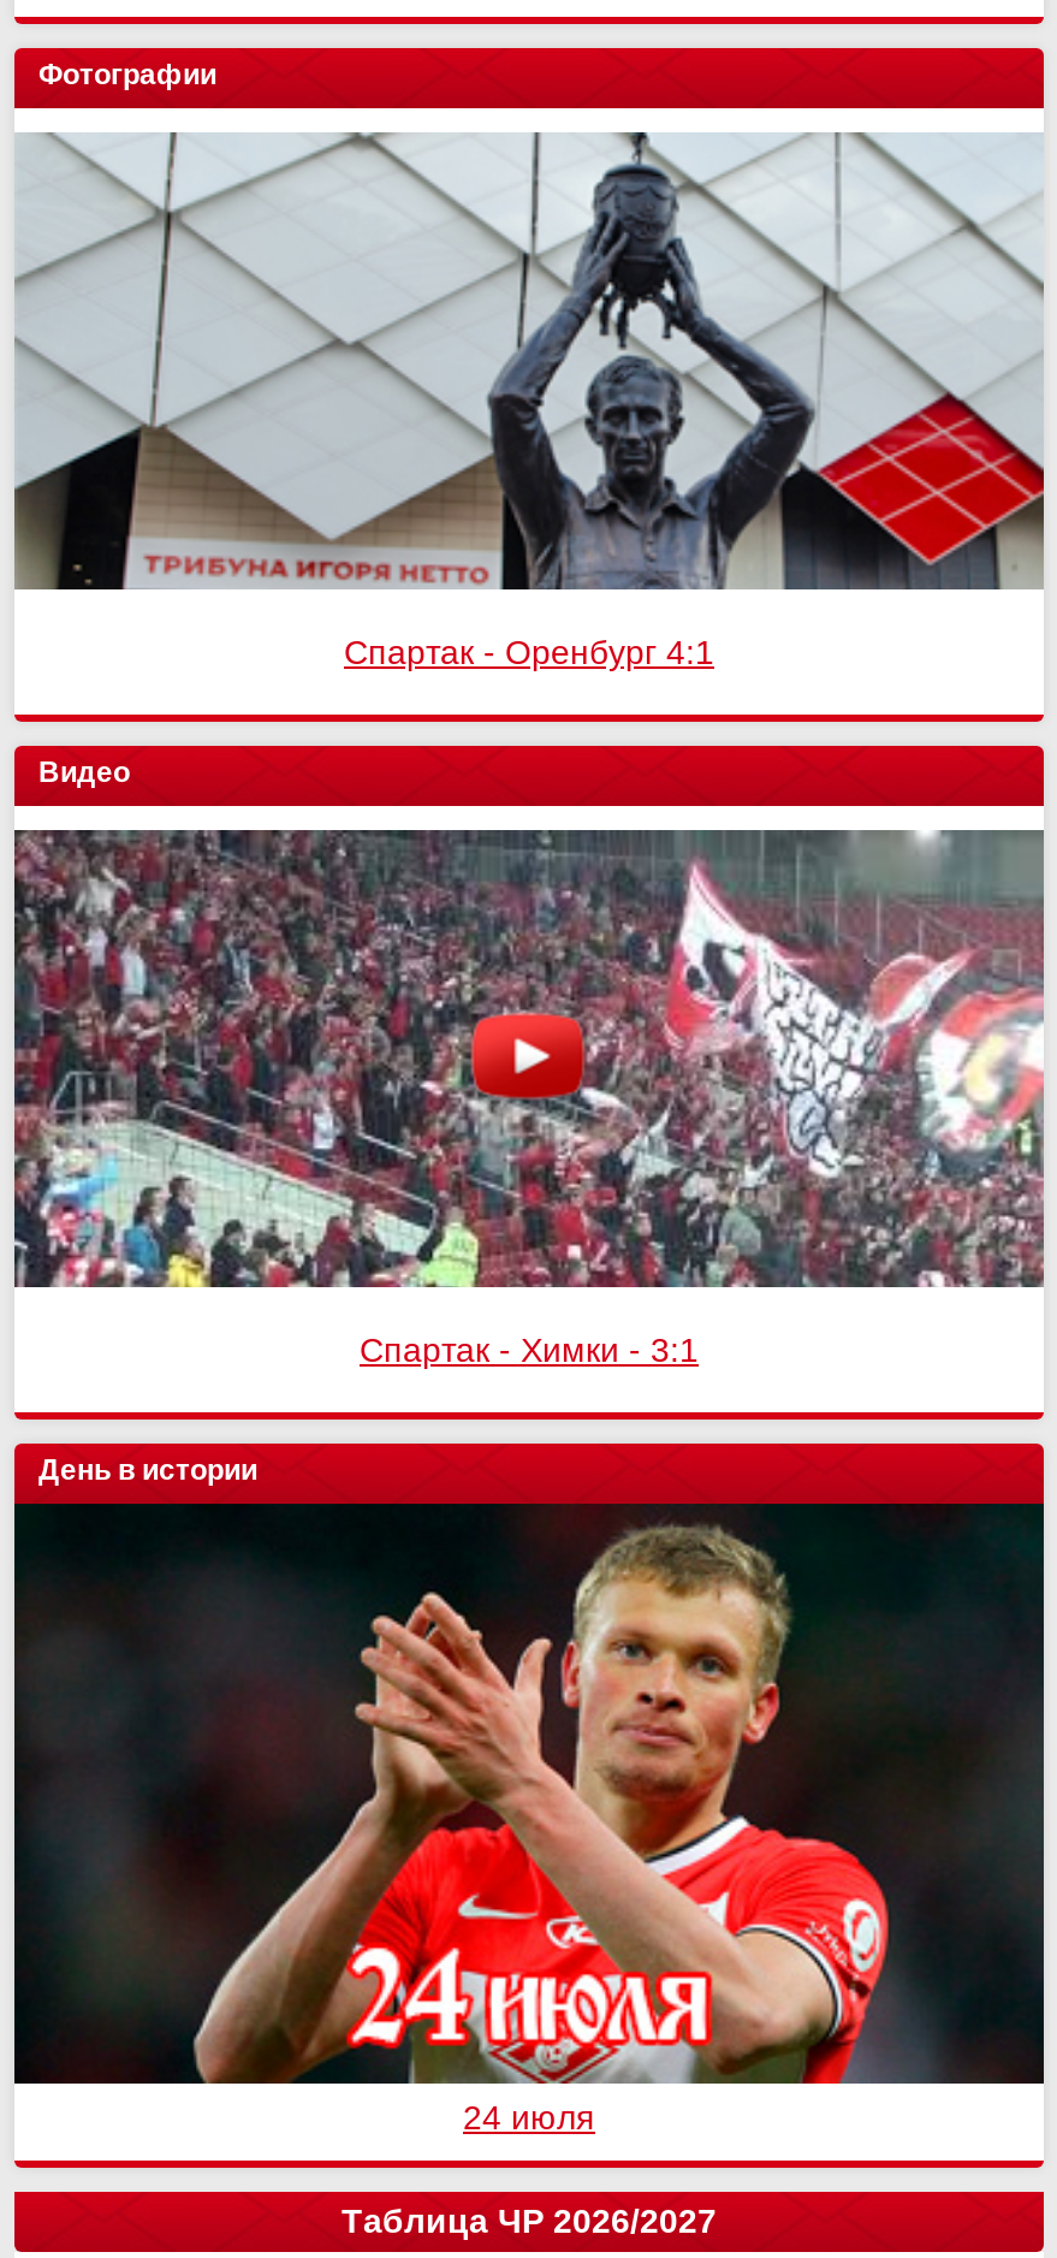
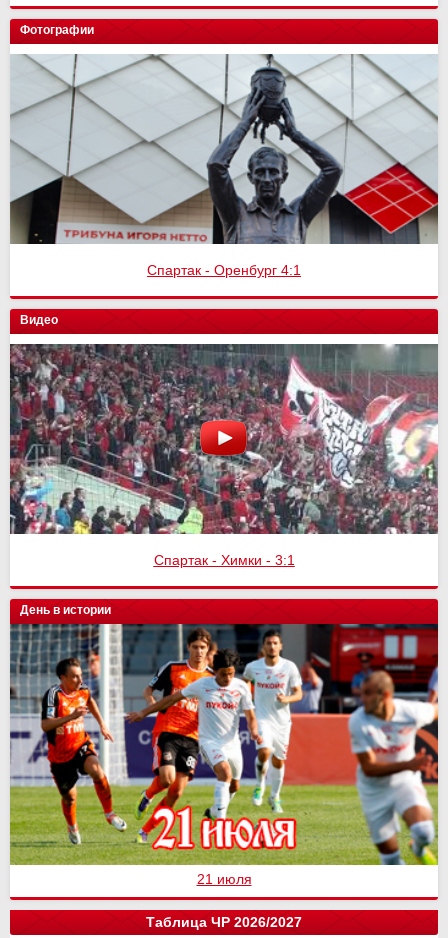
[12,1501,1046,2136] [image] | 24 июля -> [9,623,439,887] [image] | 21 июля

